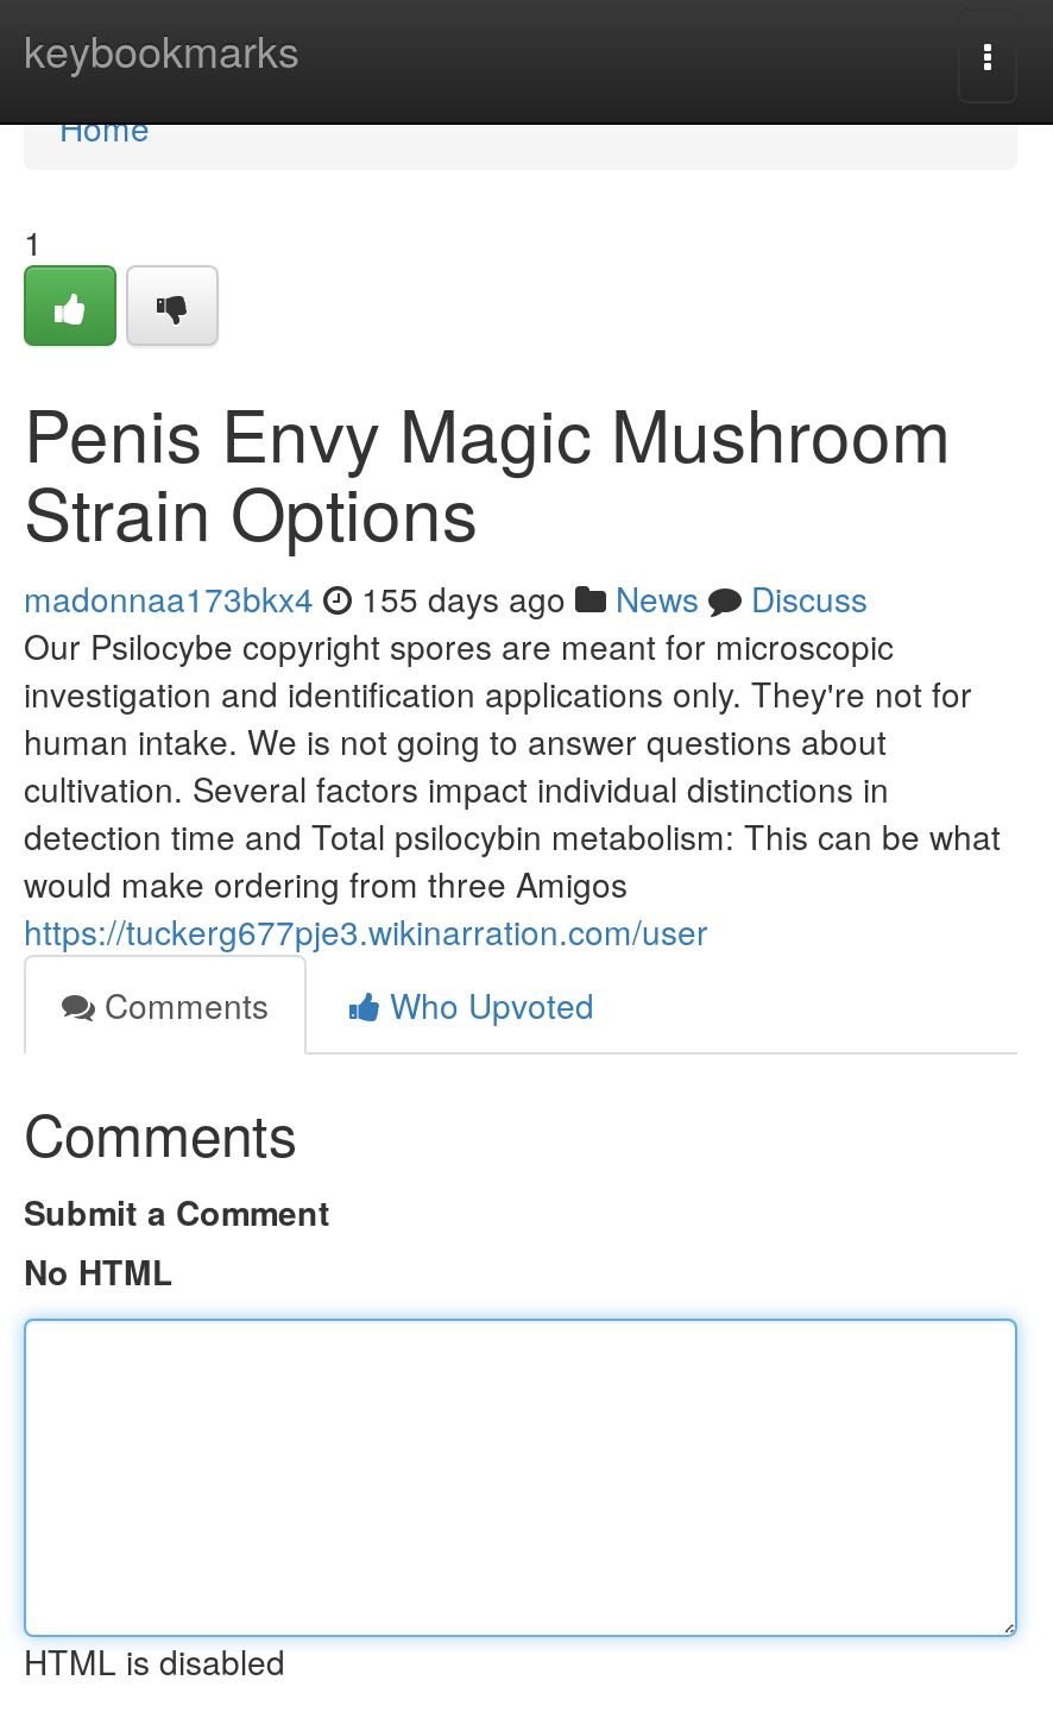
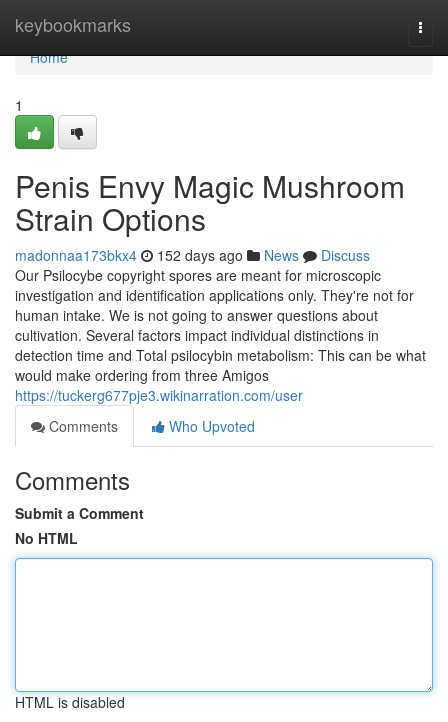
[24,574,868,622] madonnaa173bkx4 155 days ago News Discuss -> [15,245,370,265] madonnaa173bkx4 152 days ago News Discuss

